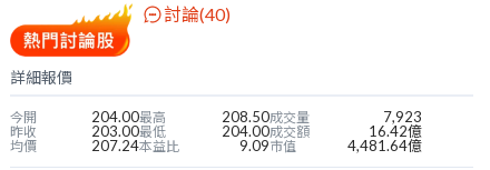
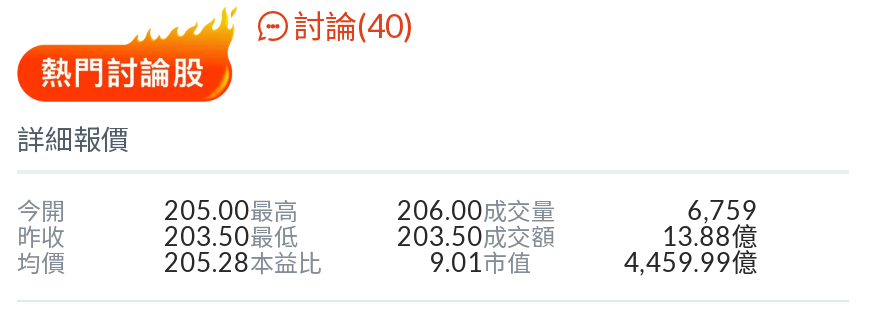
[92,108,166,126] 204.00最高 -> [164,194,298,226] 205.00最高
[222,108,309,126] 208.50成交量 -> [397,194,555,226] 206.00成交量
[383,108,422,126] 7,923 -> [687,194,757,226] 6,759
[92,122,166,140] 203.00最低 -> [164,220,298,252] 203.50最低
[222,122,309,140] 204.00成交額 -> [397,220,555,252] 203.50成交額
[369,122,422,140] 16.42億 -> [661,220,757,252] 13.88億
[92,137,180,154] 207.24本益比 -> [164,246,322,278] 205.28本益比
[239,137,296,154] 9.09市值 -> [429,246,531,278] 9.01市值
[348,137,422,154] 4,481.64億 -> [623,246,757,278] 4,459.99億

